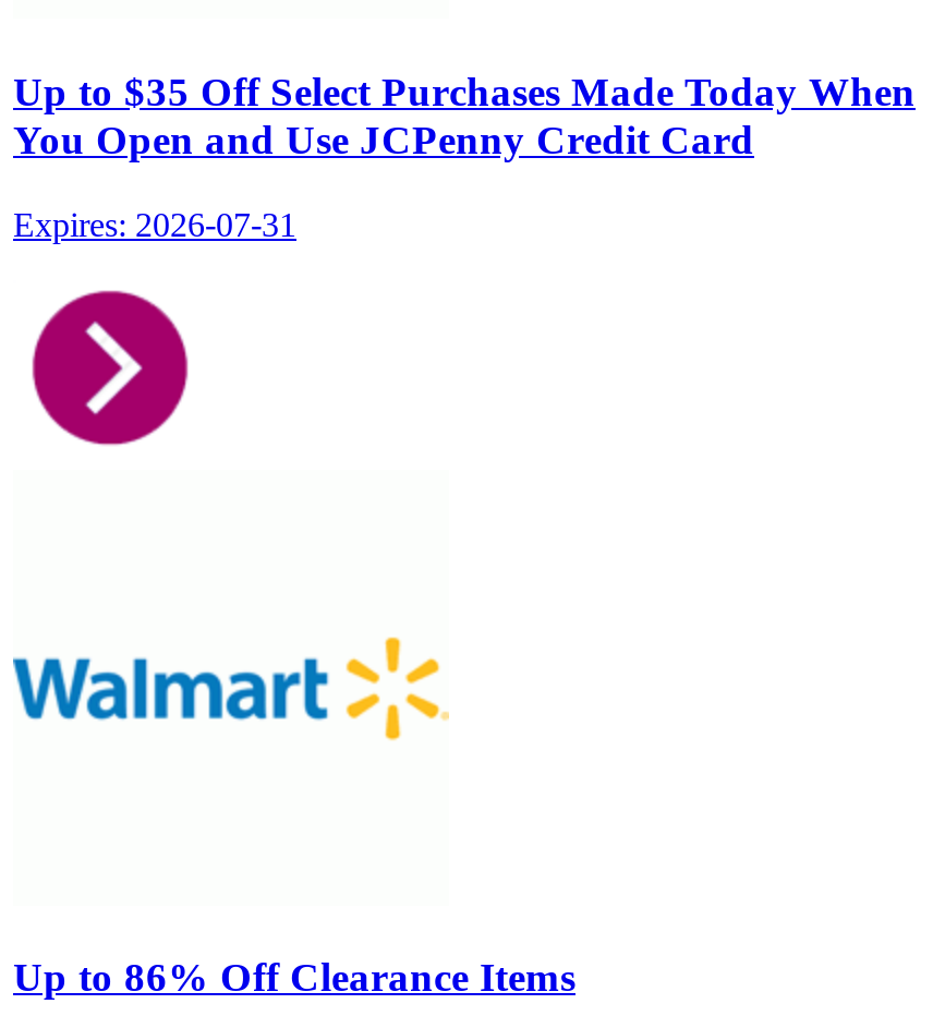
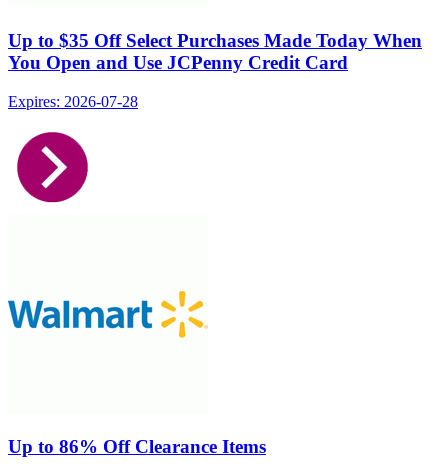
[13,205,296,242] Expires: 2026-07-31 -> [8,92,138,109] Expires: 2026-07-28

